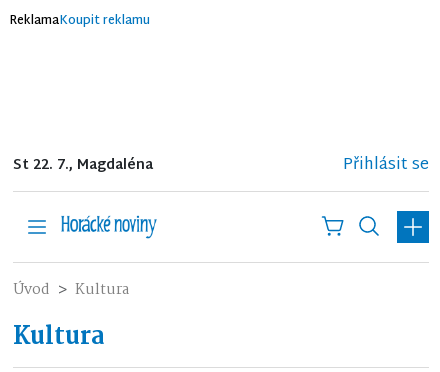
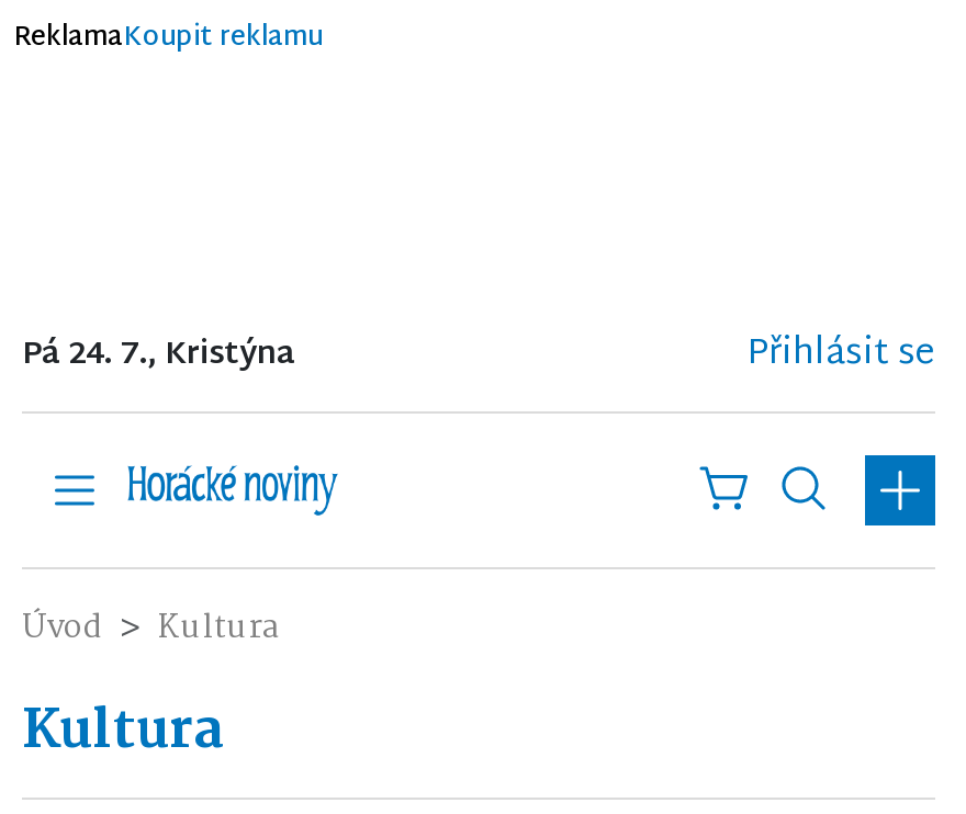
[13,153,153,178] St 22. 7., Magdaléna -> [22,328,294,383] Pá 24. 7., Kristýna

